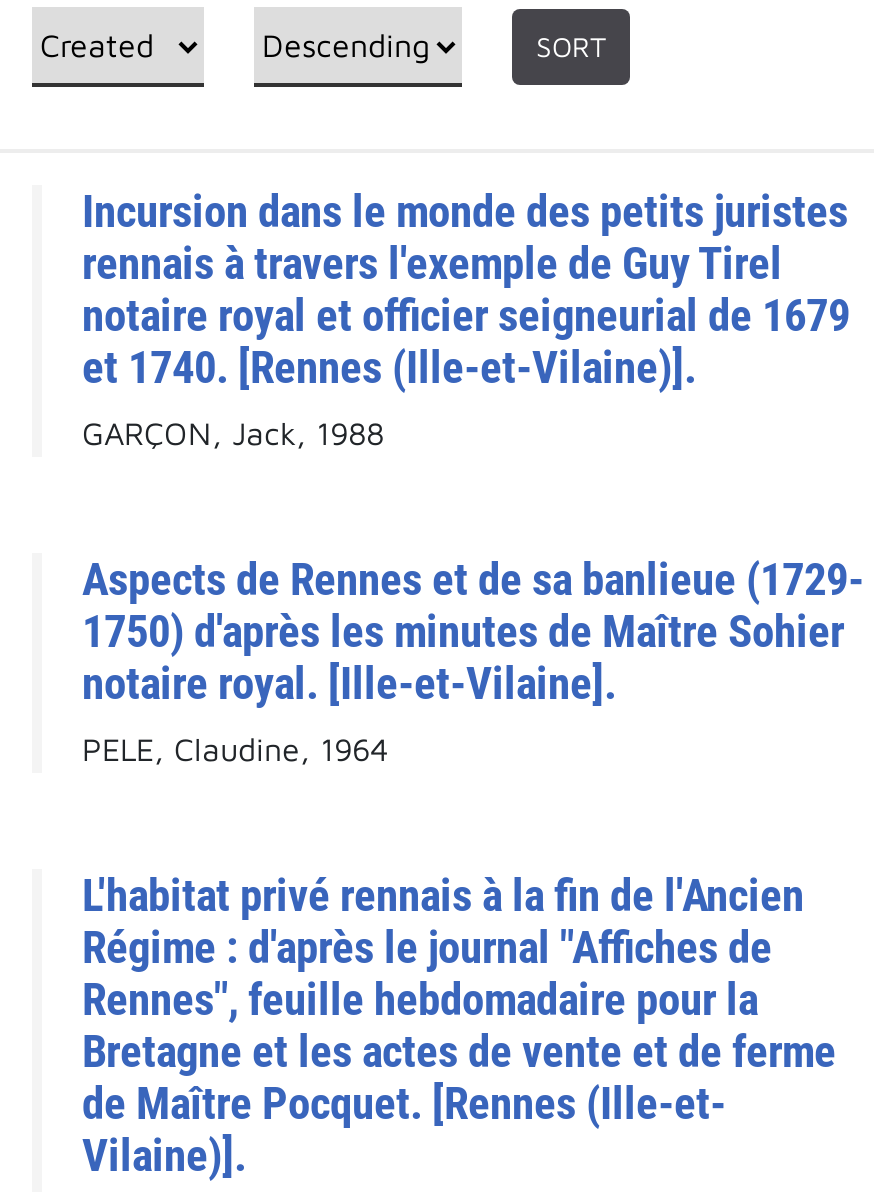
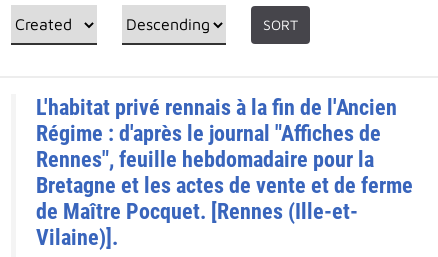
[82,185,864,767] Incursion dans le monde des petits juristes | rennais à travers l'exemple de Guy Tirel | notaire royal et officier seigneurial de 1679 | et 1740. [Rennes (Ille-et-Vilaine)]. | GARÇON, Jack, 1988 | Aspects de Rennes et de sa banlieue (1729- | 1750) d'après les minutes de Maître Sohier | notaire royal. [Ille-et-Vilaine]. | PELE, Claudine, 1964 -> none

